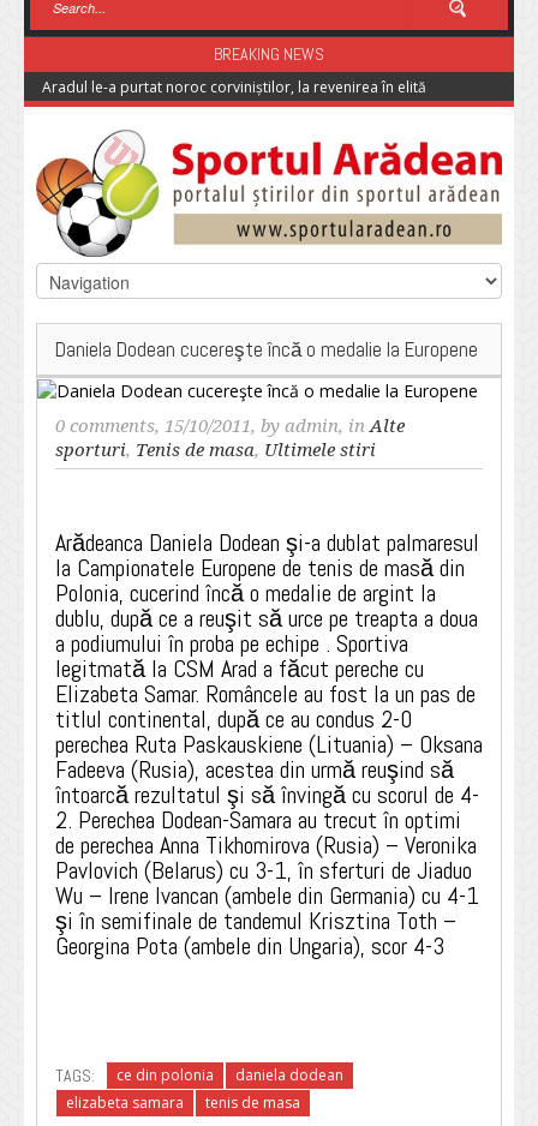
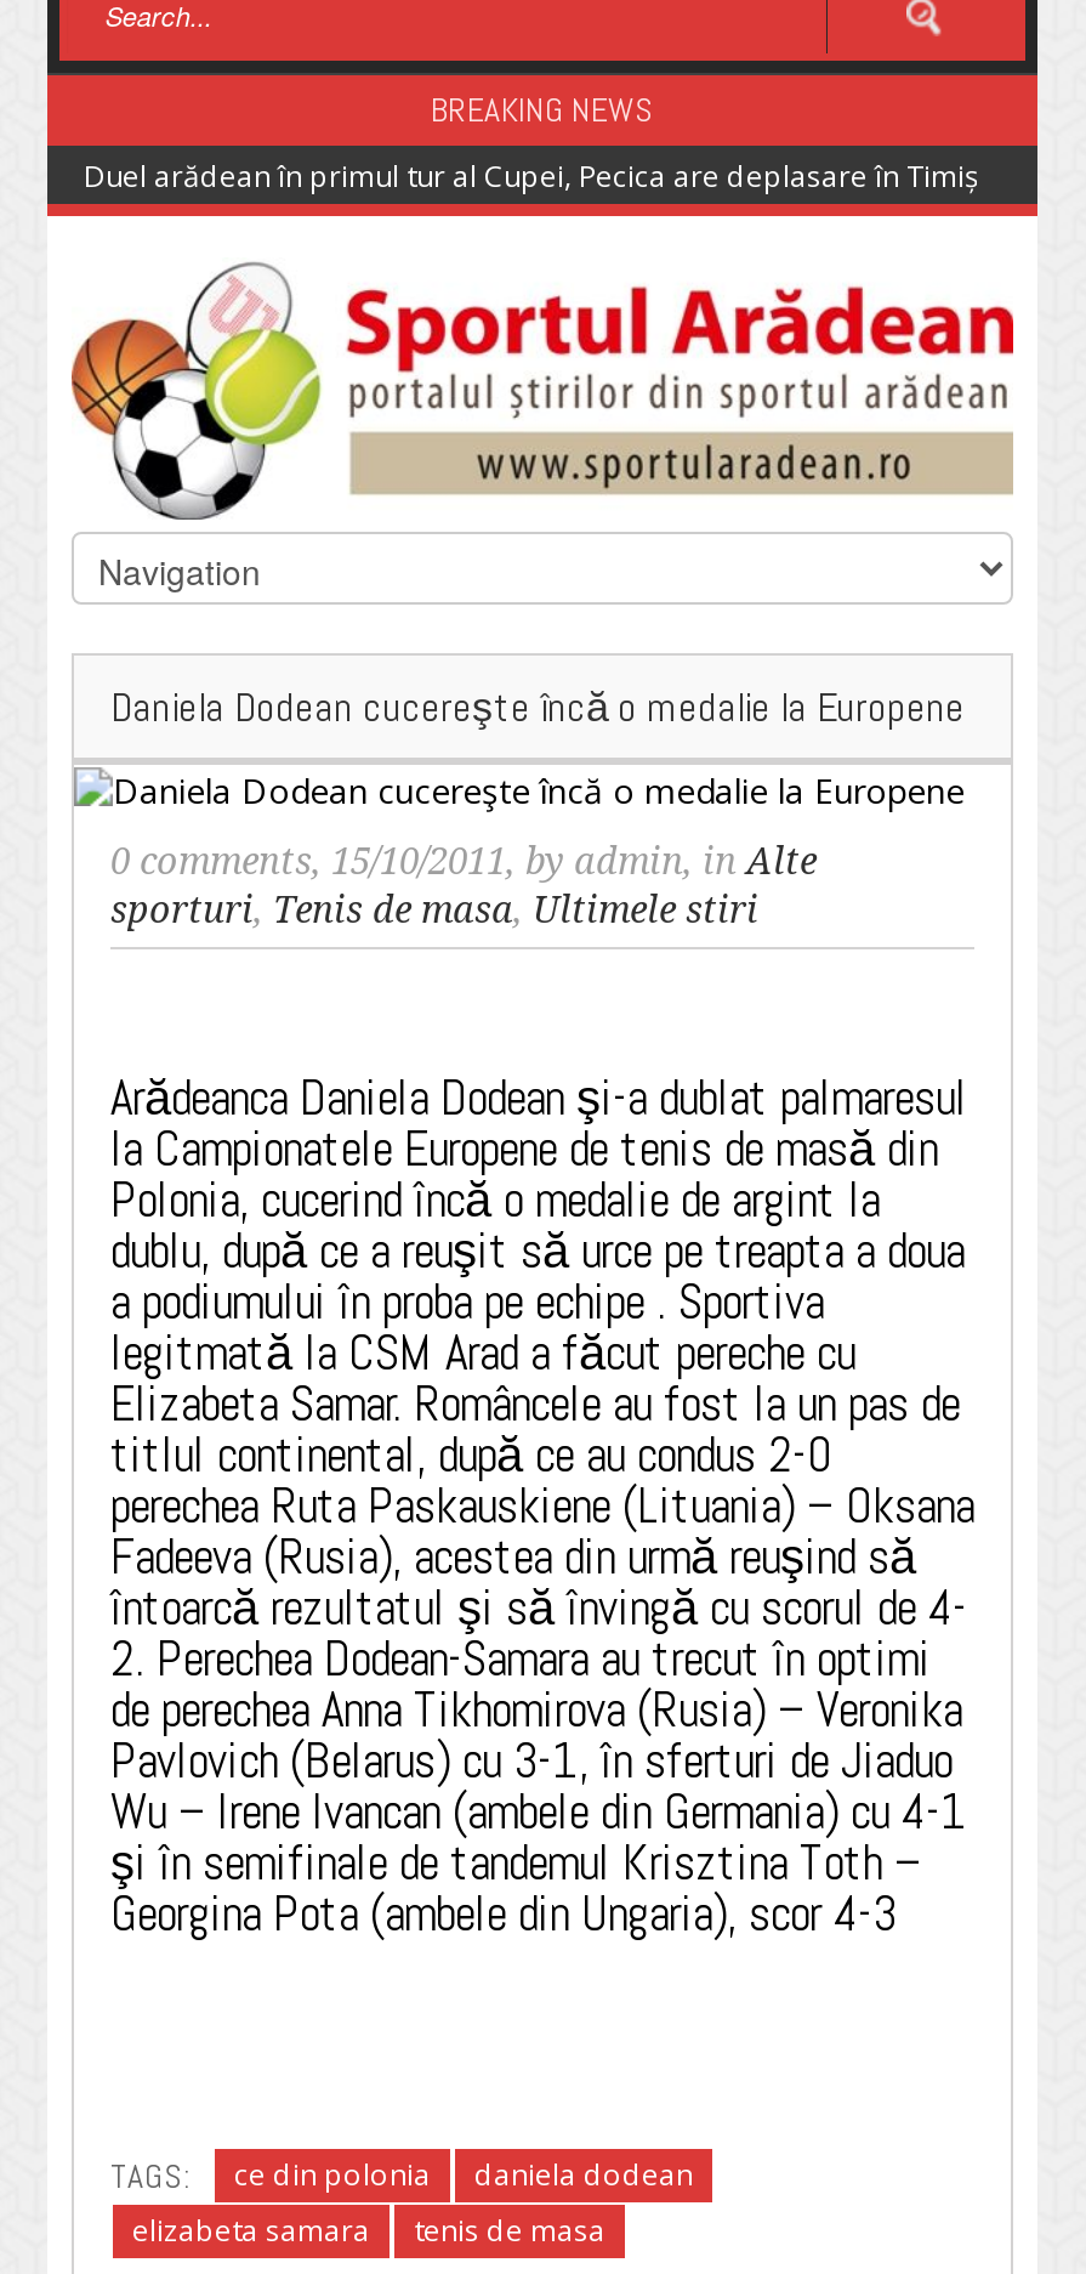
[42,77,426,97] Aradul le-a purtat noroc corviniștilor, la revenirea în elită -> [84,155,987,197] Duel arădean în primul tur al Cupei, Pecica are deplasare în Timiș!

